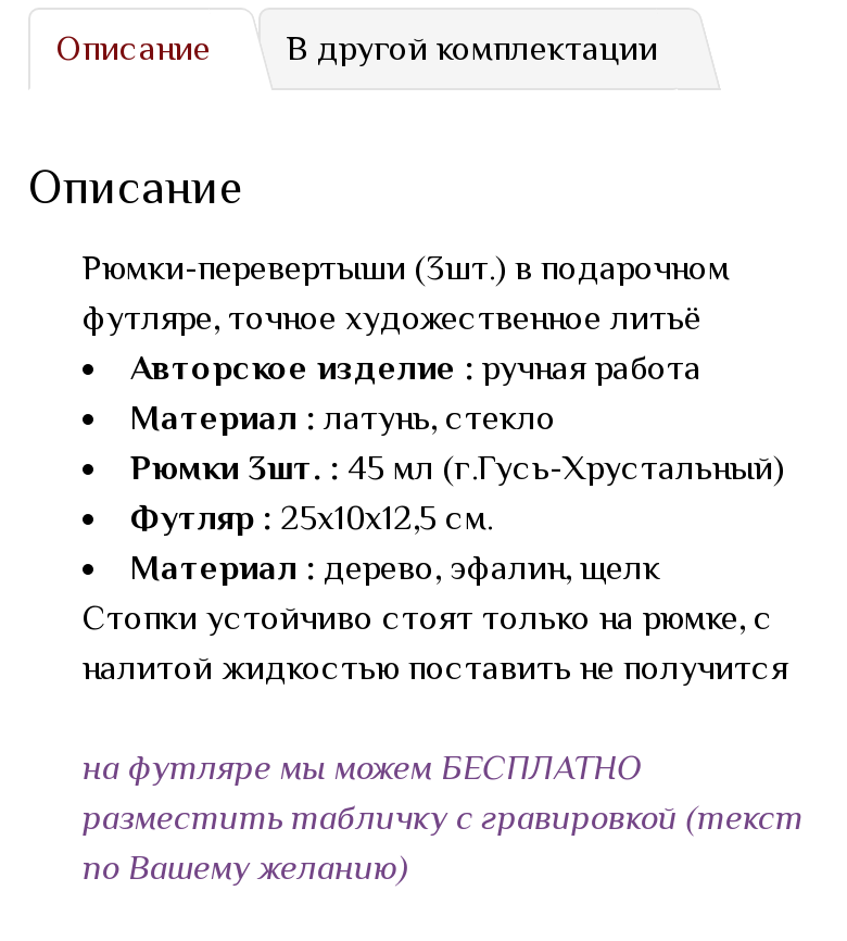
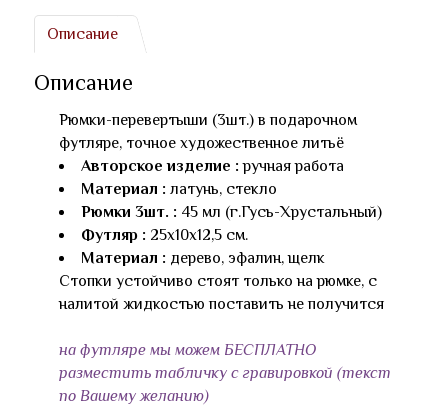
[287,30,658,69] В другой комплектации -> none

